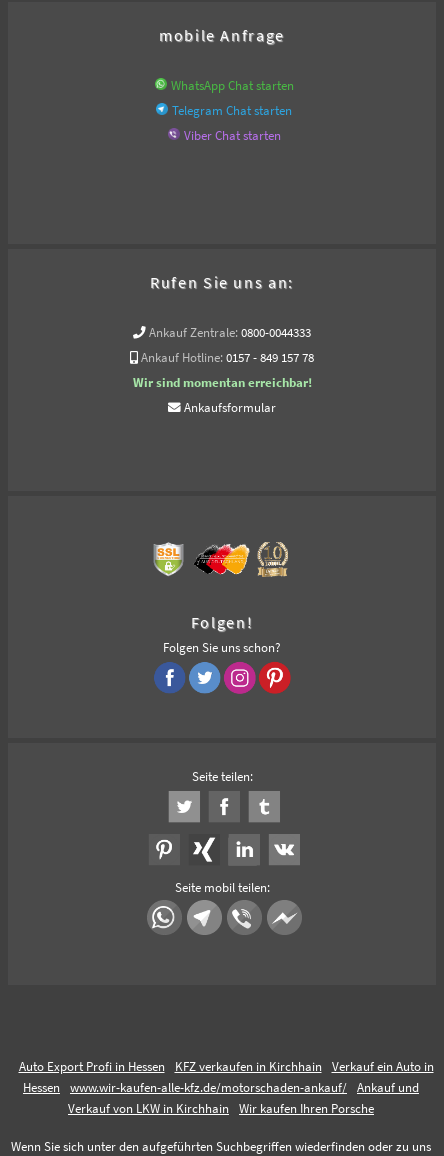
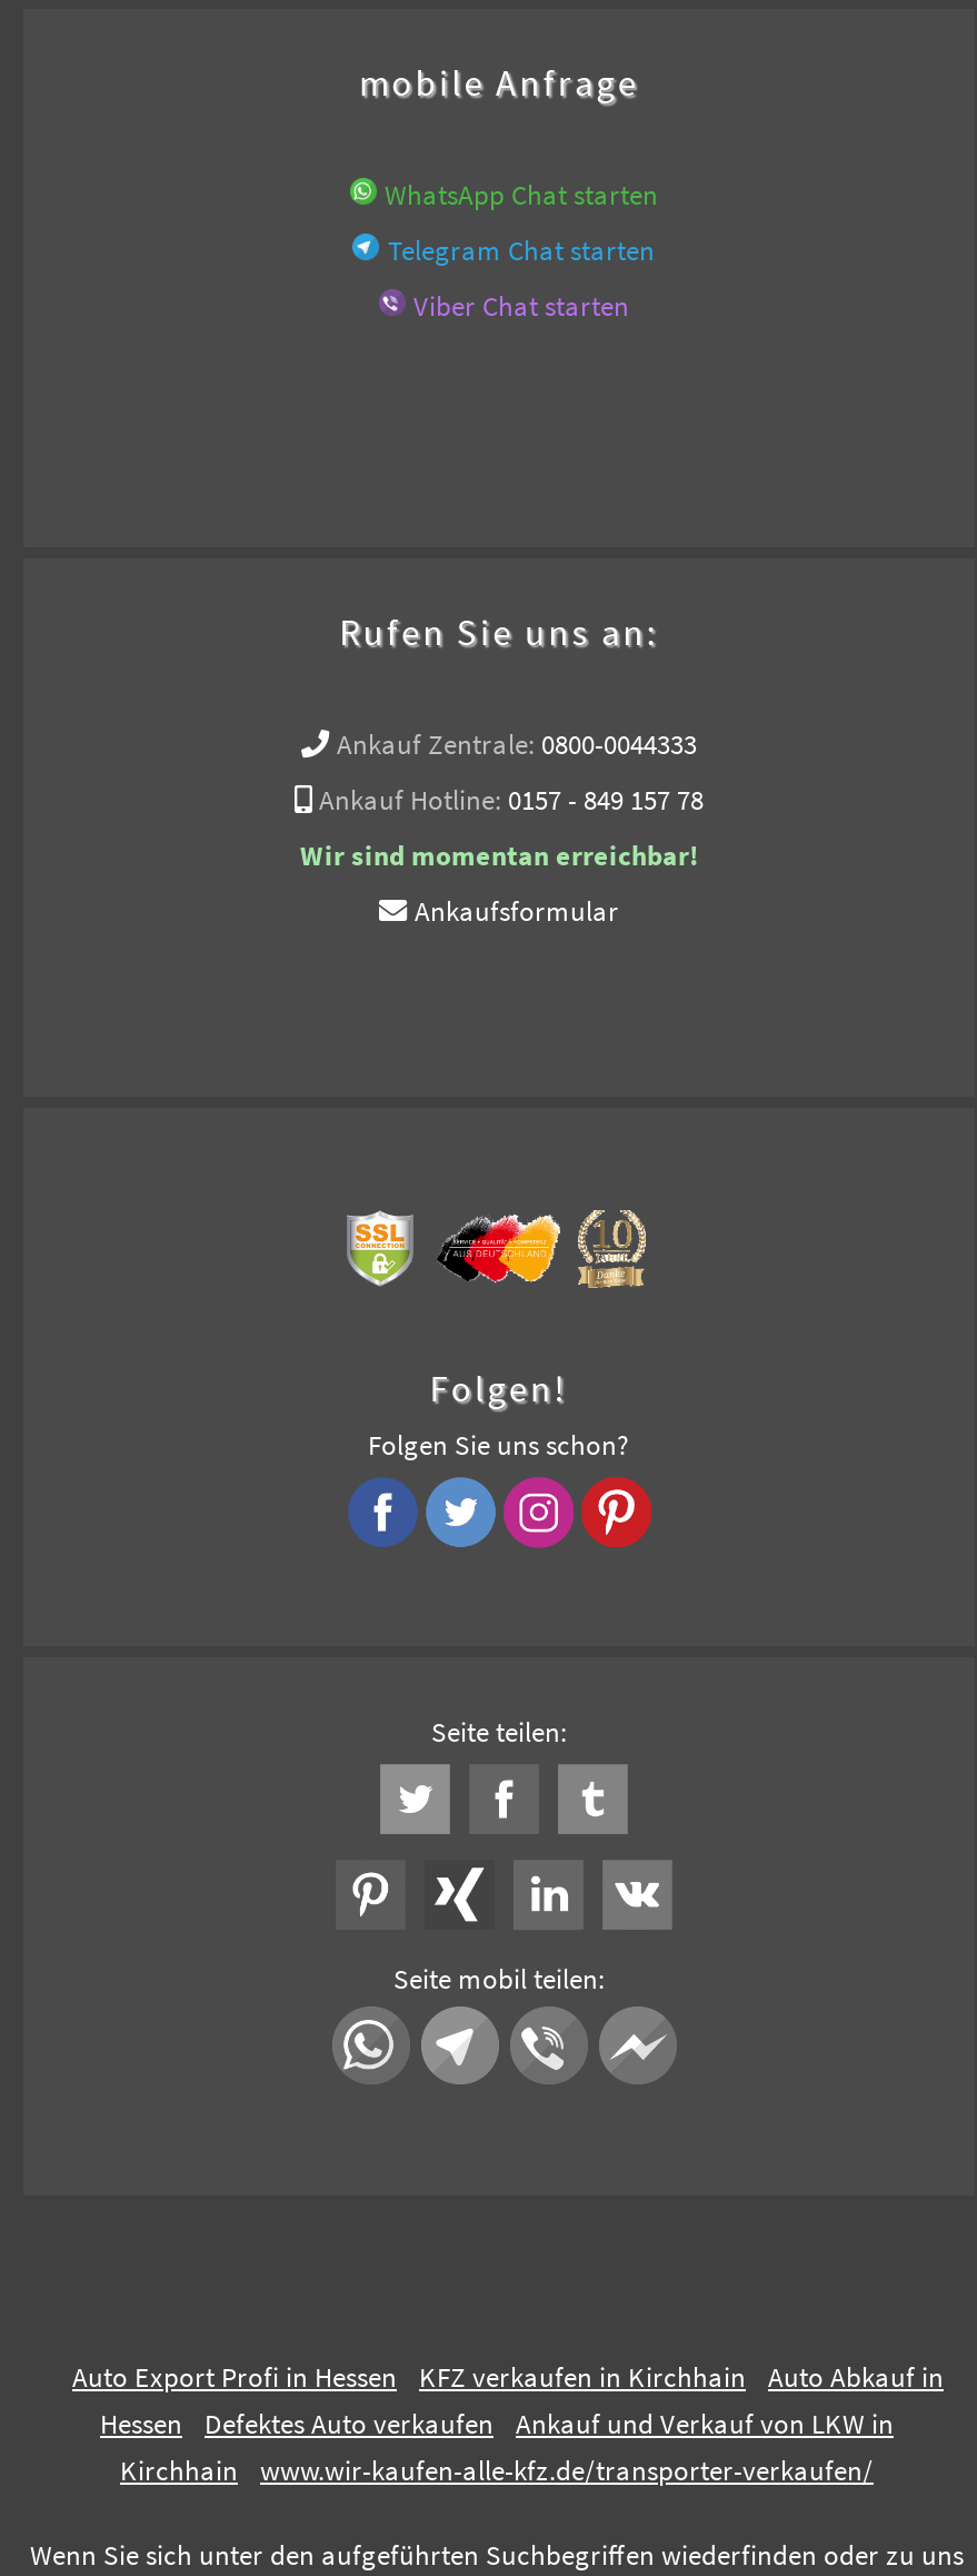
[331,1059,433,1074] Verkauf ein Auto in -> [768,2360,944,2394] Auto Abkauf in
[68,1080,419,1116] www.wir-kaufen-alle-kfz.de/motorschaden-ankauf/ | Ankauf und | Verkauf von LKW in Kirchhain | Wir kaufen Ihren Porsche -> [120,2407,894,2487] Defektes Auto verkaufen | Ankauf und Verkauf von LKW in | Kirchhain | www.wir-kaufen-alle-kfz.de/transporter-verkaufen/

